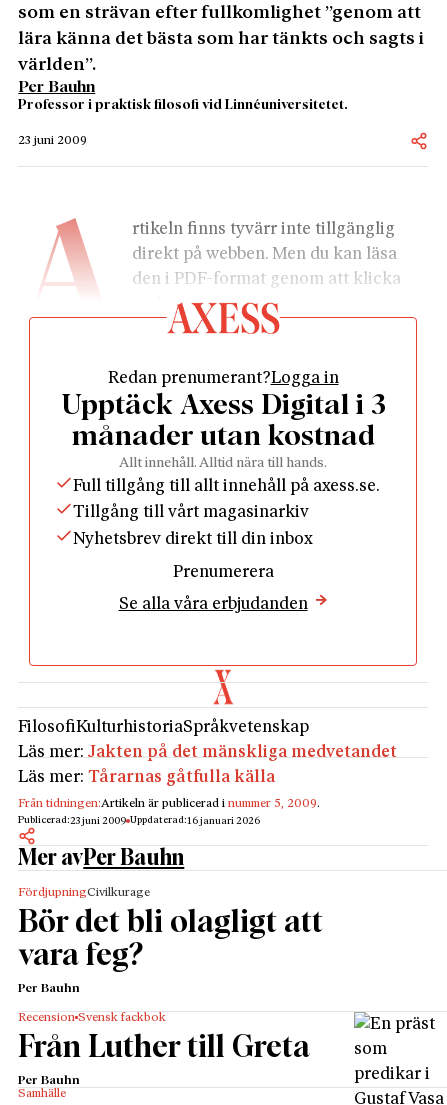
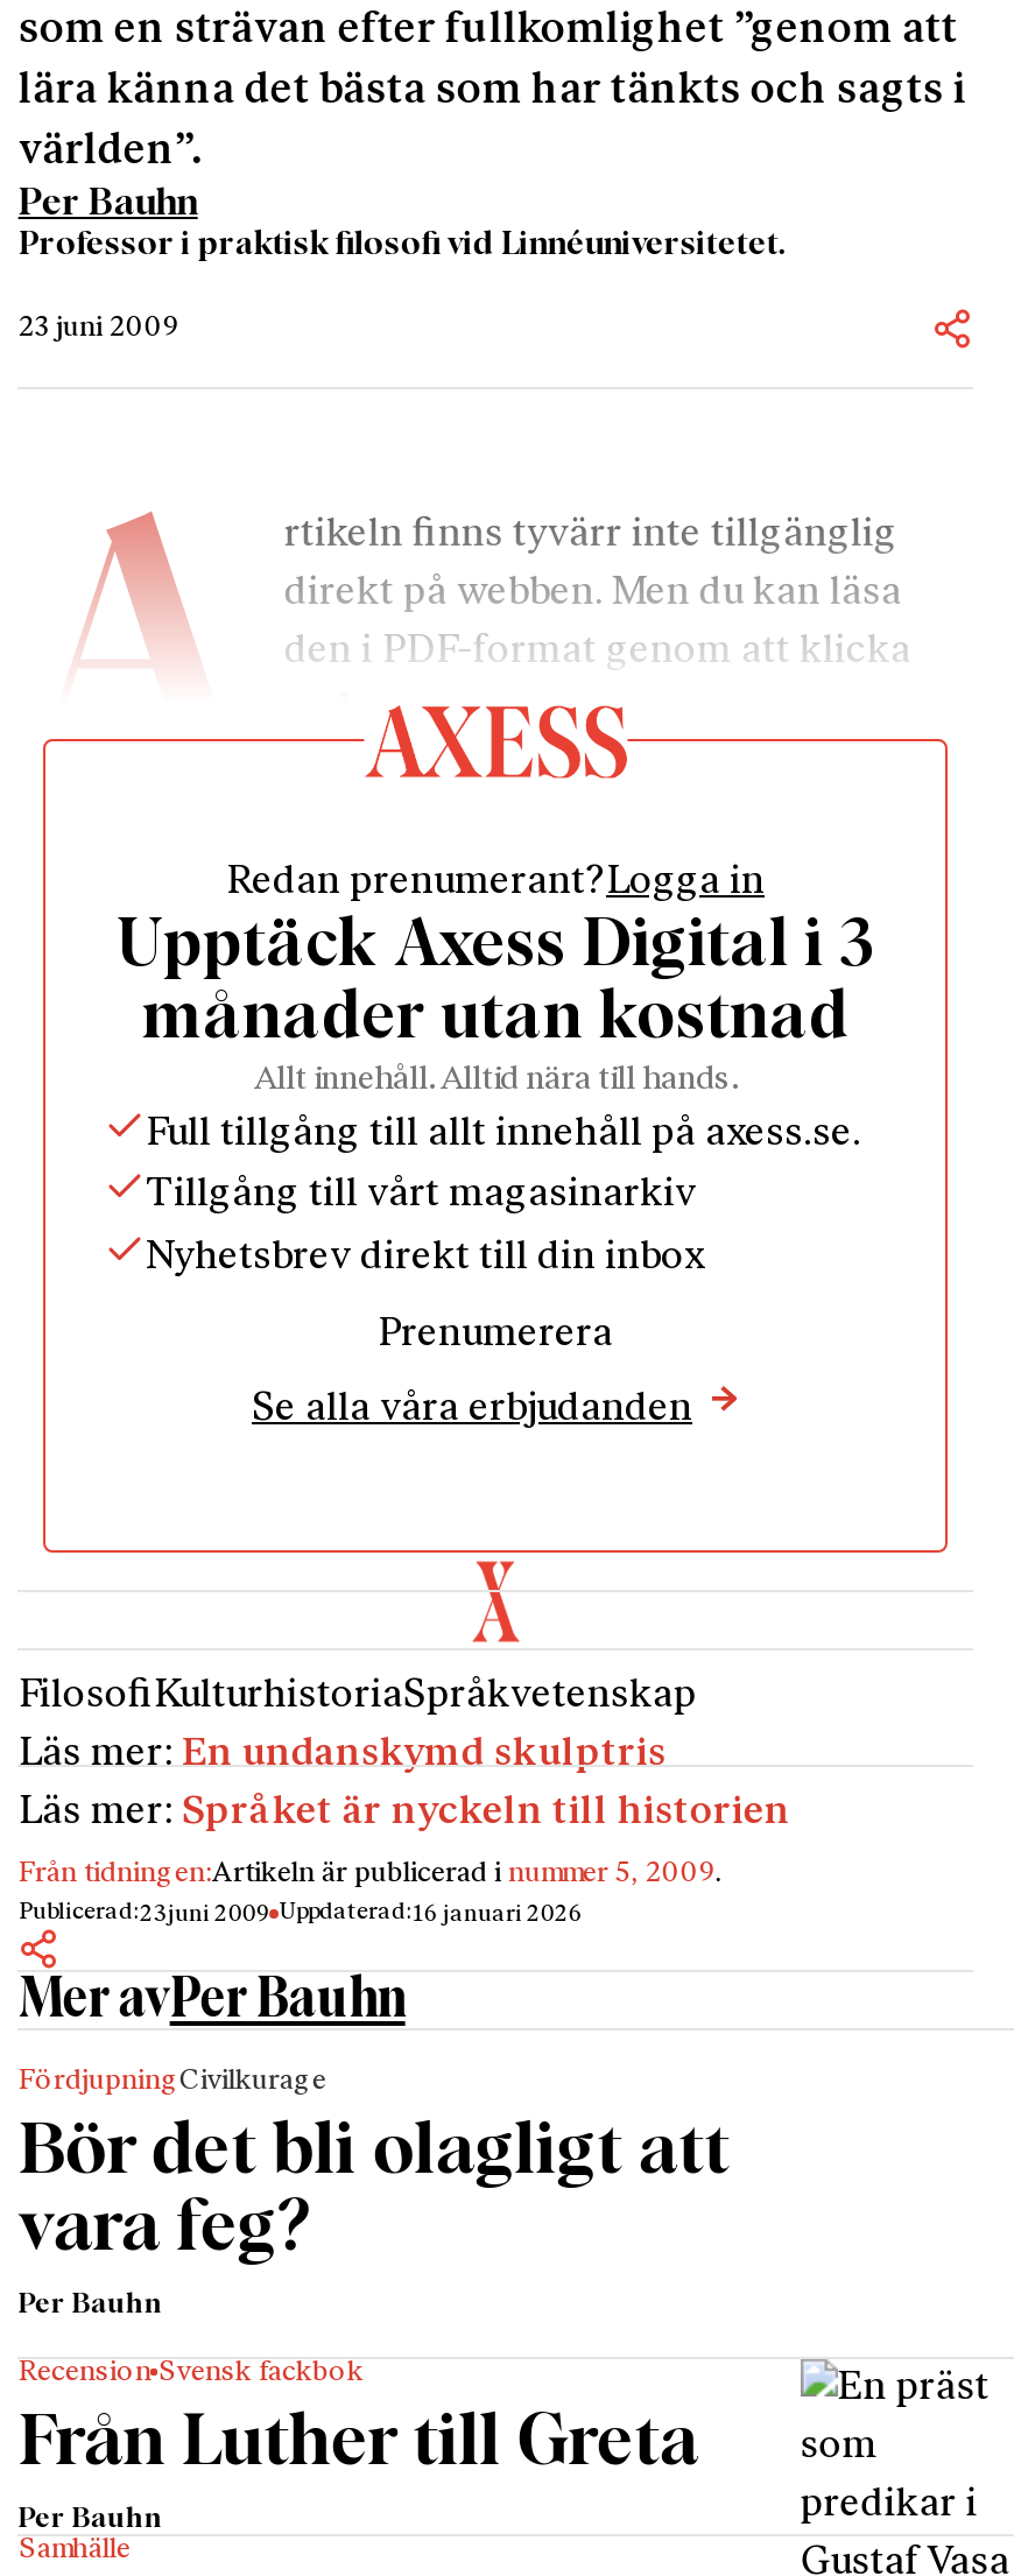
[18,744,397,761] Läs mer: Jakten på det mänskliga medvetandet -> [18,1734,666,1774] Läs mer: En undanskymd skulptris
[18,769,275,786] Läs mer: Tårarnas gåtfulla källa -> [18,1792,790,1832] Läs mer: Språket är nyckeln till historien

